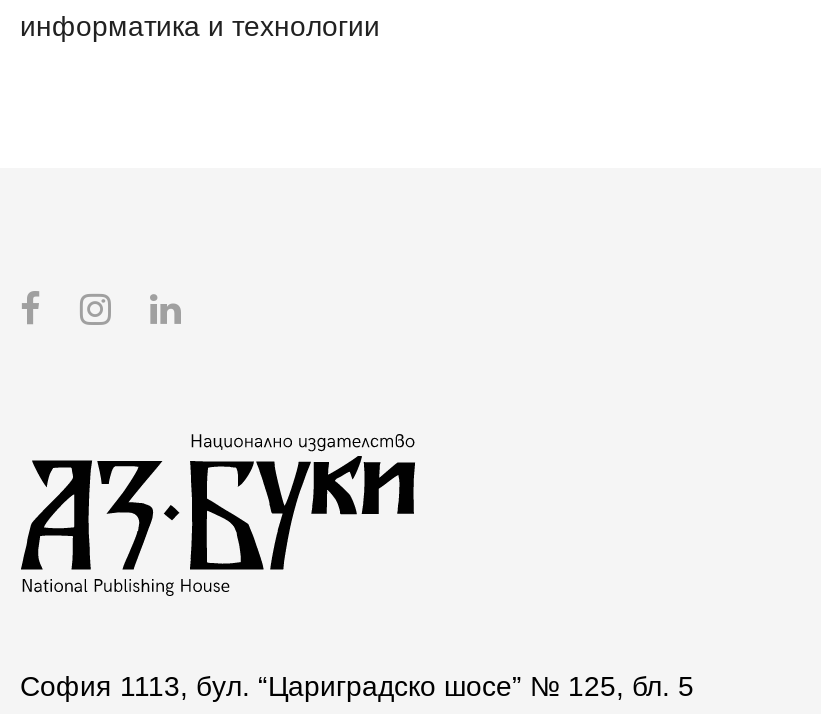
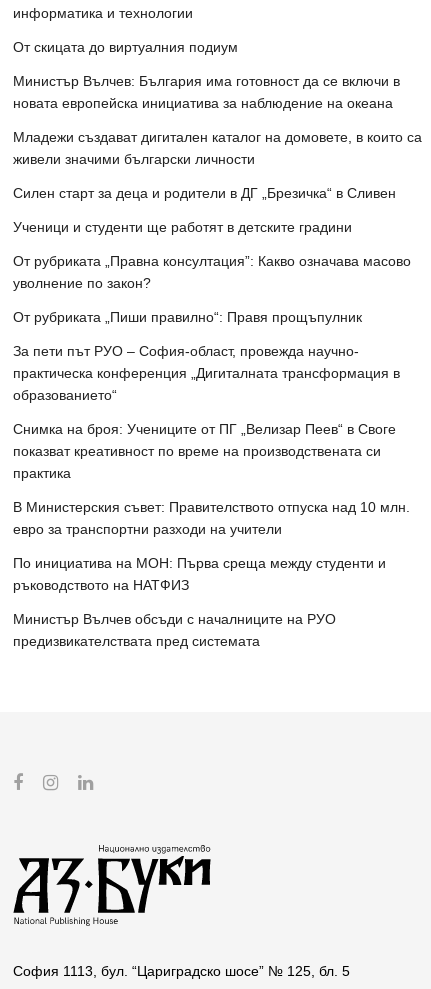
none -> [13,39,422,649] От скицата до виртуалния подиум | Министър Вълчев: България има готовност да се включи в | новата европейска инициатива за наблюдение на океана | Младежи създават дигитален каталог на домовете, в които са | живели значими български личности | Силен старт за деца и родители в ДГ „Брезичка“ в Сливен | Ученици и студенти ще работят в детските градини | От рубриката „Правна консултация”: Какво означава масово | уволнение по закон? | От рубриката „Пиши правилно“: Правя прощъпулник | За пети път РУО – София-област, провежда научно- | практическа конференция „Дигиталната трансформация в | образованието“ | Снимка на броя: Учениците от ПГ „Велизар Пеев“ в Своге | показват креативност по време на производствената си | практика | В Министерския съвет: Правителството отпуска над 10 млн. | евро за транспортни разходи на учители | По инициатива на МОН: Първа среща между студенти и | ръководството на НАТФИЗ | Министър Вълчев обсъди с началниците на РУО | предизвикателствата пред системата

